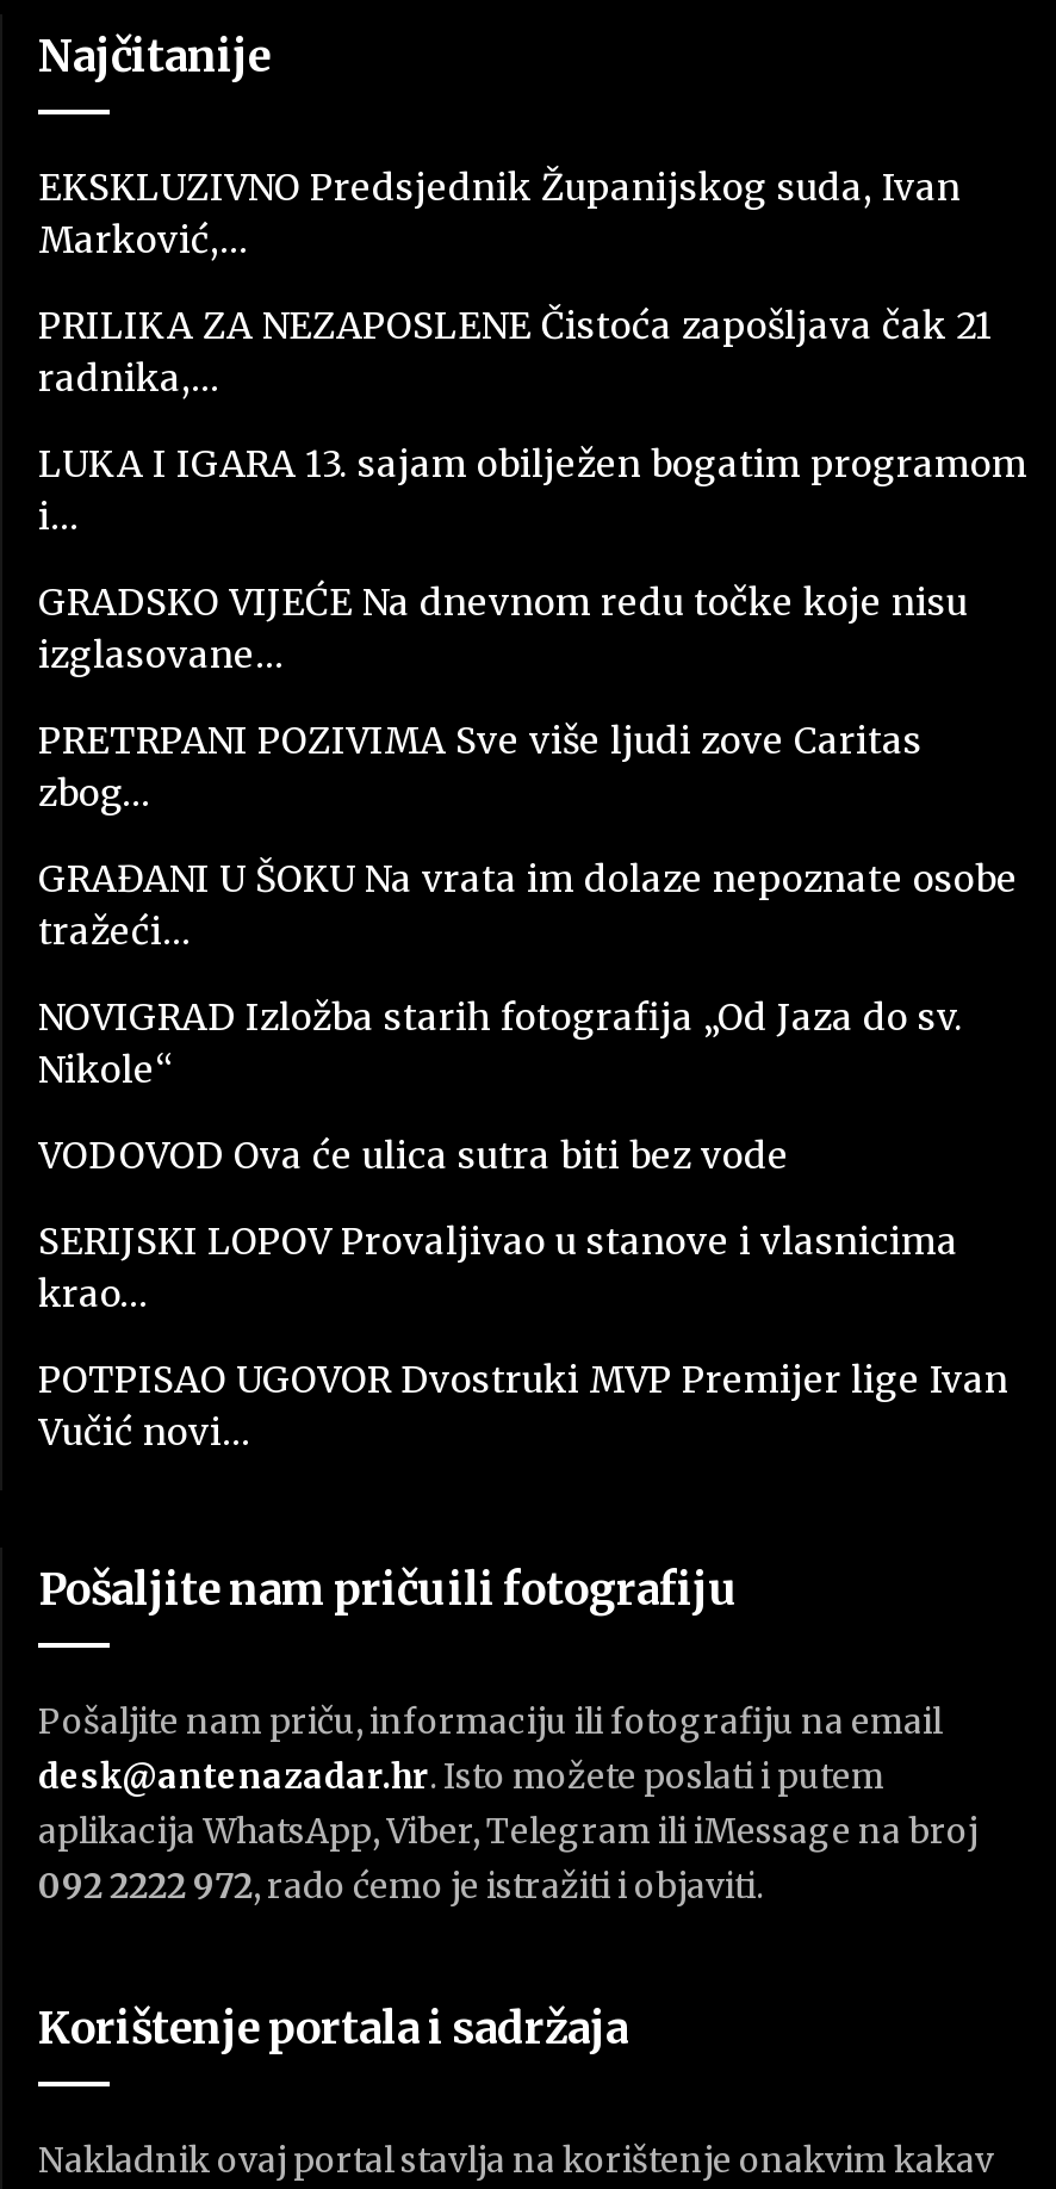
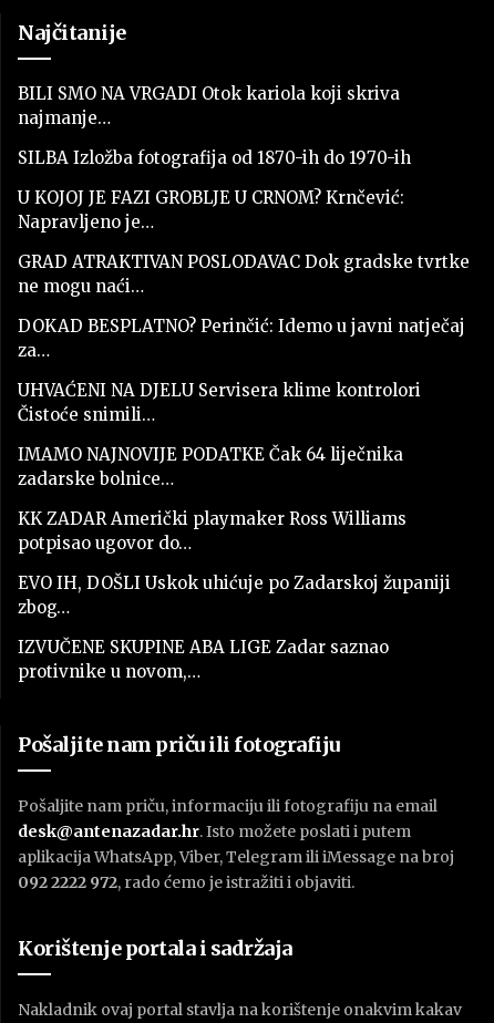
[38,163,1027,762] EKSKLUZIVNO Predsjednik Županijskog suda, Ivan | Marković,… | PRILIKA ZA NEZAPOSLENE Čistoća zapošljava čak 21 | radnika,… | LUKA I IGARA 13. sajam obilježen bogatim programom | i… | GRADSKO VIJEĆE Na dnevnom redu točke koje nisu | izglasovane… | PRETRPANI POZIVIMA Sve više ljudi zove Caritas -> [18,82,470,593] BILI SMO NA VRGADI Otok kariola koji skriva | najmanje… | SILBA Izložba fotografija od 1870-ih do 1970-ih | U KOJOJ JE FAZI GROBLJE U CRNOM? Krnčević: | Napravljeno je… | GRAD ATRAKTIVAN POSLODAVAC Dok gradske tvrtke | ne mogu naći… | DOKAD BESPLATNO? Perinčić: Idemo u javni natječaj | za… | UHVAĆENI NA DJELU Servisera klime kontrolori | Čistoće snimili… | IMAMO NAJNOVIJE PODATKE Čak 64 liječnika | zadarske bolnice… | KK ZADAR Američki playmaker Ross Williams | potpisao ugovor do… | EVO IH, DOŠLI Uskok uhićuje po Zadarskoj županiji
moved [38,769,150,814] -> [18,596,70,617]: zbog…
[38,855,1018,1453] GRAĐANI U ŠOKU Na vrata im dolaze nepoznate osobe | tražeći… | NOVIGRAD Izložba starih fotografija „Od Jaza do sv. | Nikole“ | VODOVOD Ova će ulica sutra biti bez vode | SERIJSKI LOPOV Provaljivao u stanove i vlasnicima | krao… | POTPISAO UGOVOR Dvostruki MVP Premijer lige Ivan | Vučić novi… -> [18,636,389,681] IZVUČENE SKUPINE ABA LIGE Zadar saznao | protivnike u novom,…

